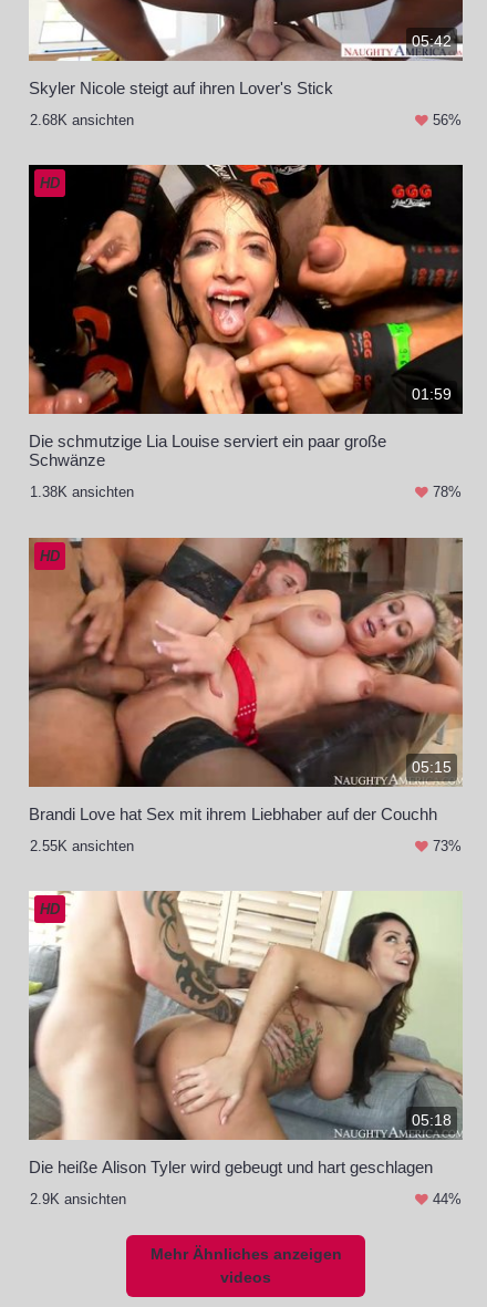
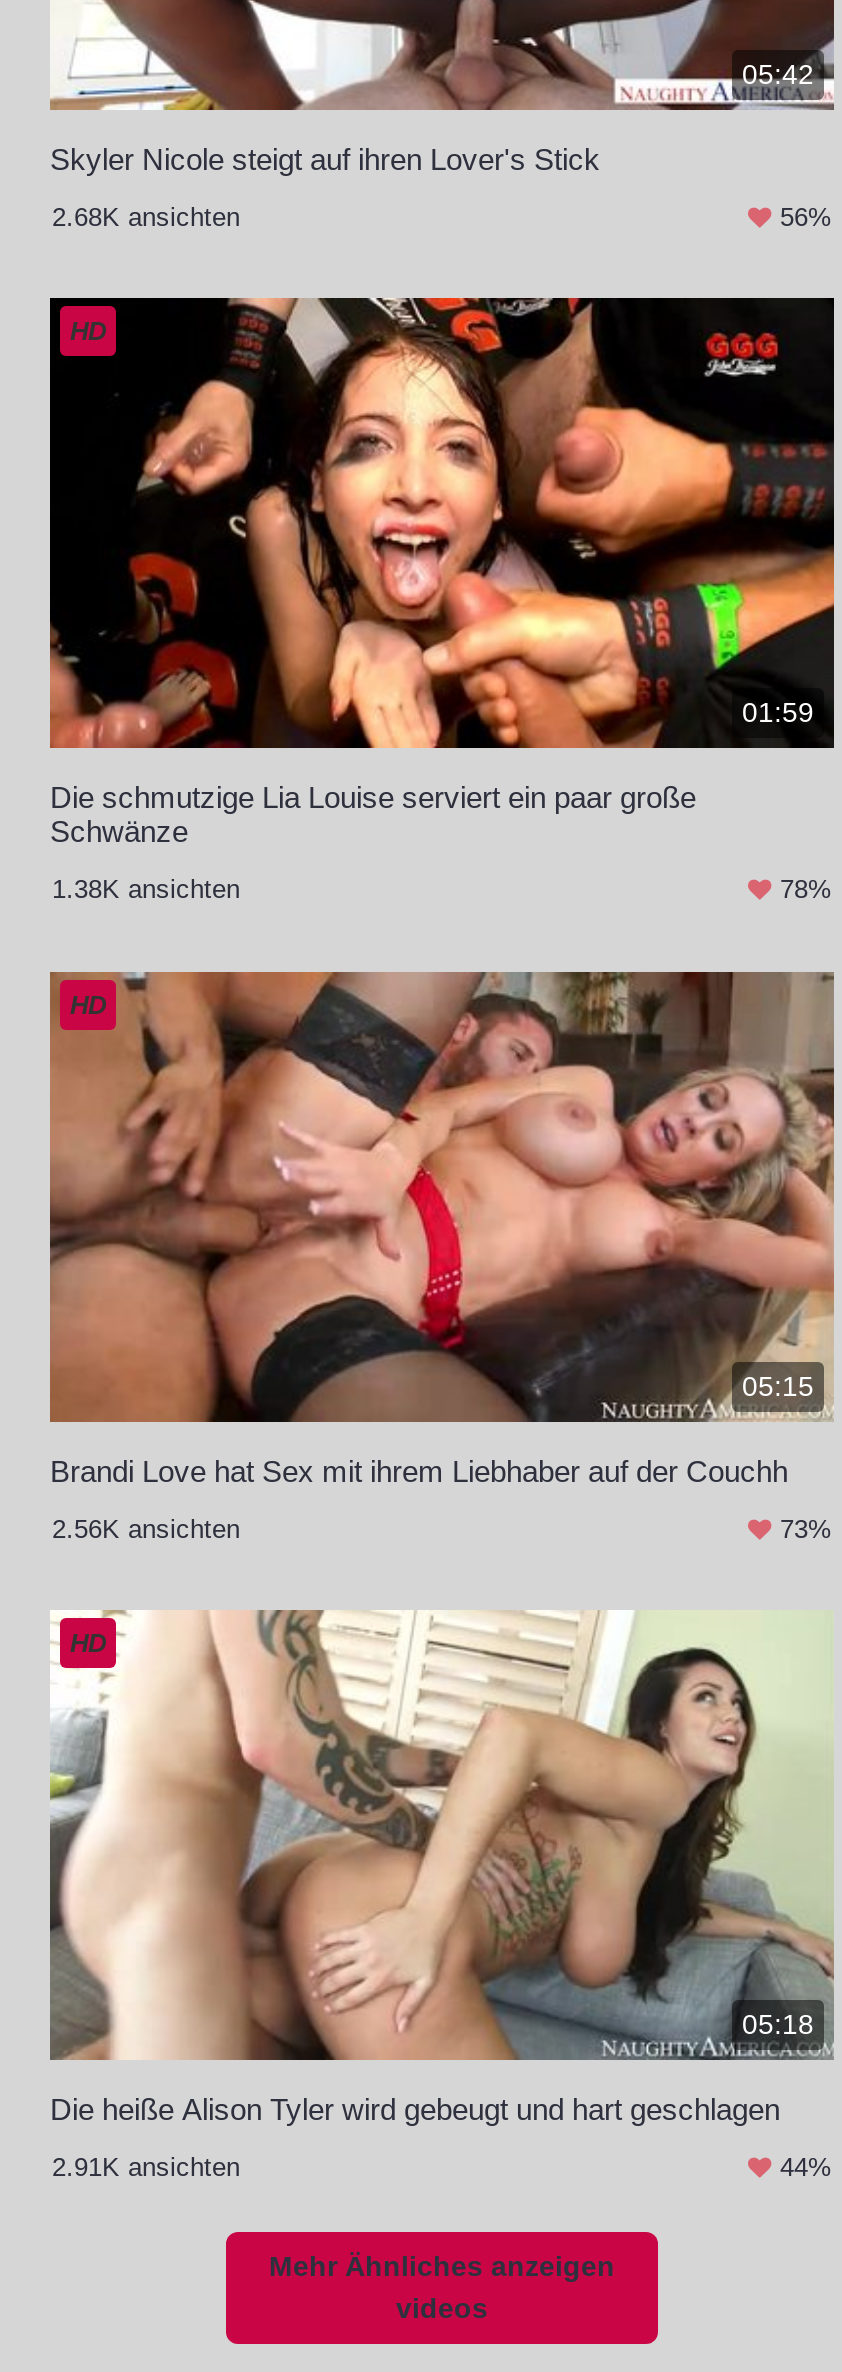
[30,837,134,854] 2.55K ansichten -> [52,1513,240,1543] 2.56K ansichten
[30,1191,126,1207] 2.9K ansichten -> [52,2152,240,2182] 2.91K ansichten

